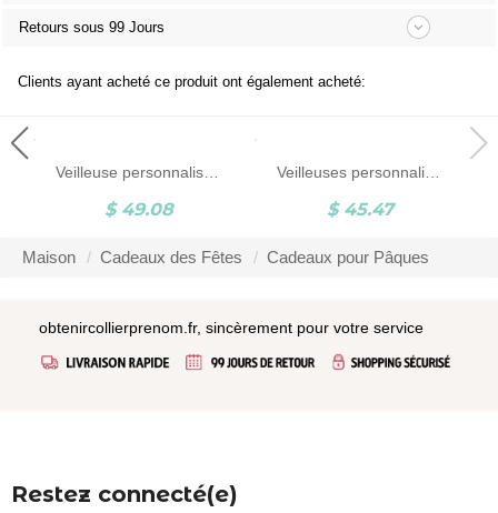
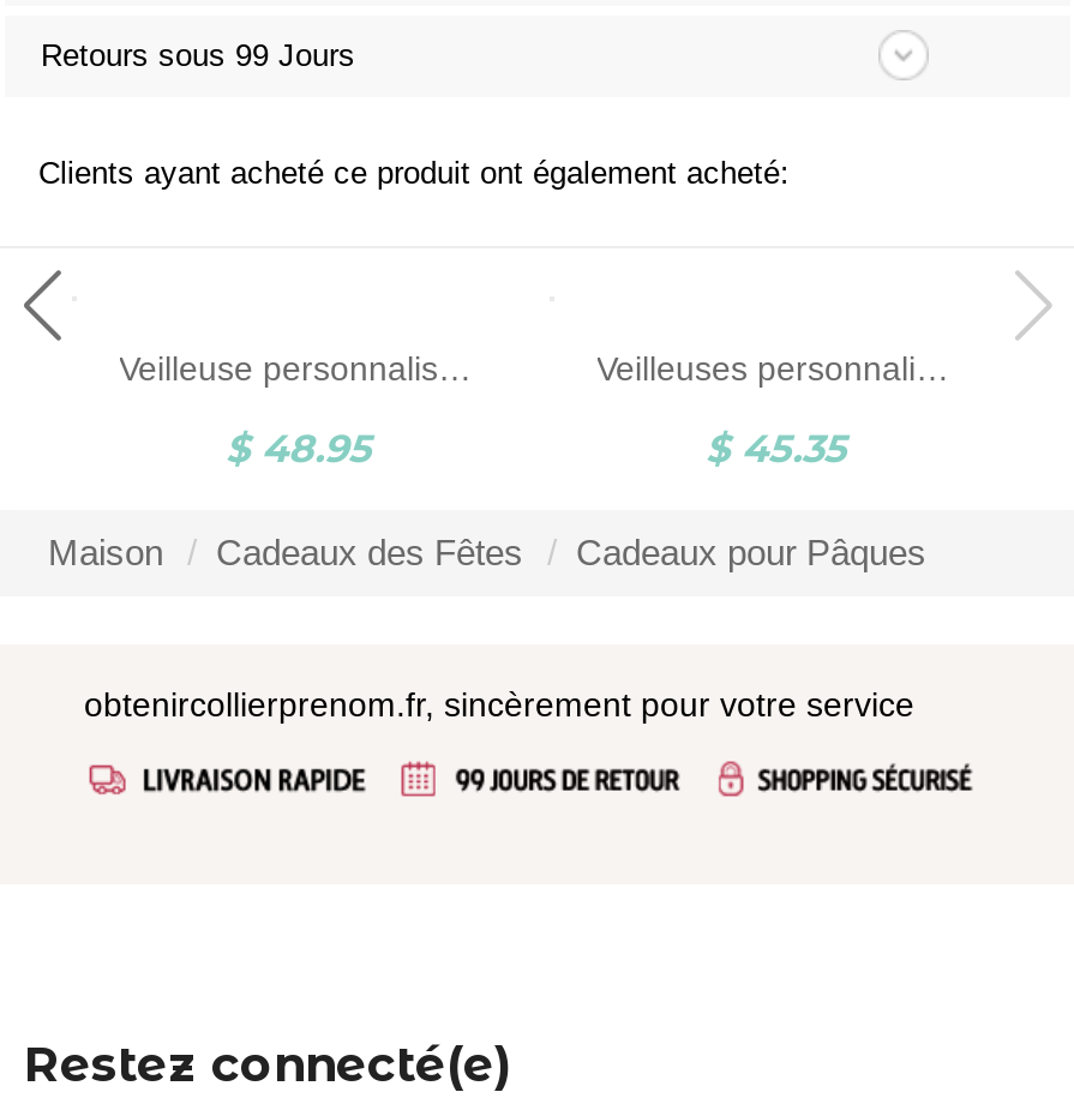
[104,199,173,220] $ 49.08 -> [226,426,372,472] $ 48.95
[326,199,393,220] $ 45.47 -> [706,426,847,472] $ 45.35

